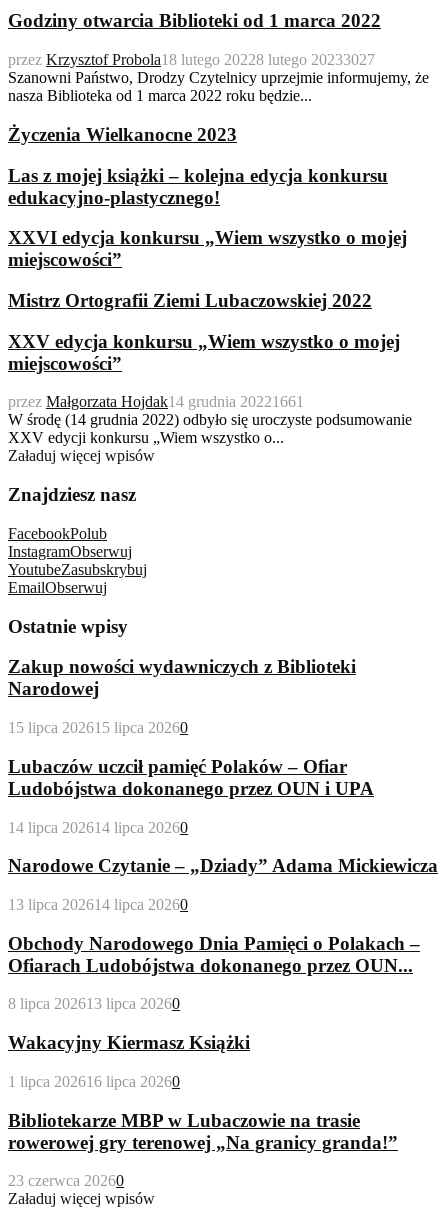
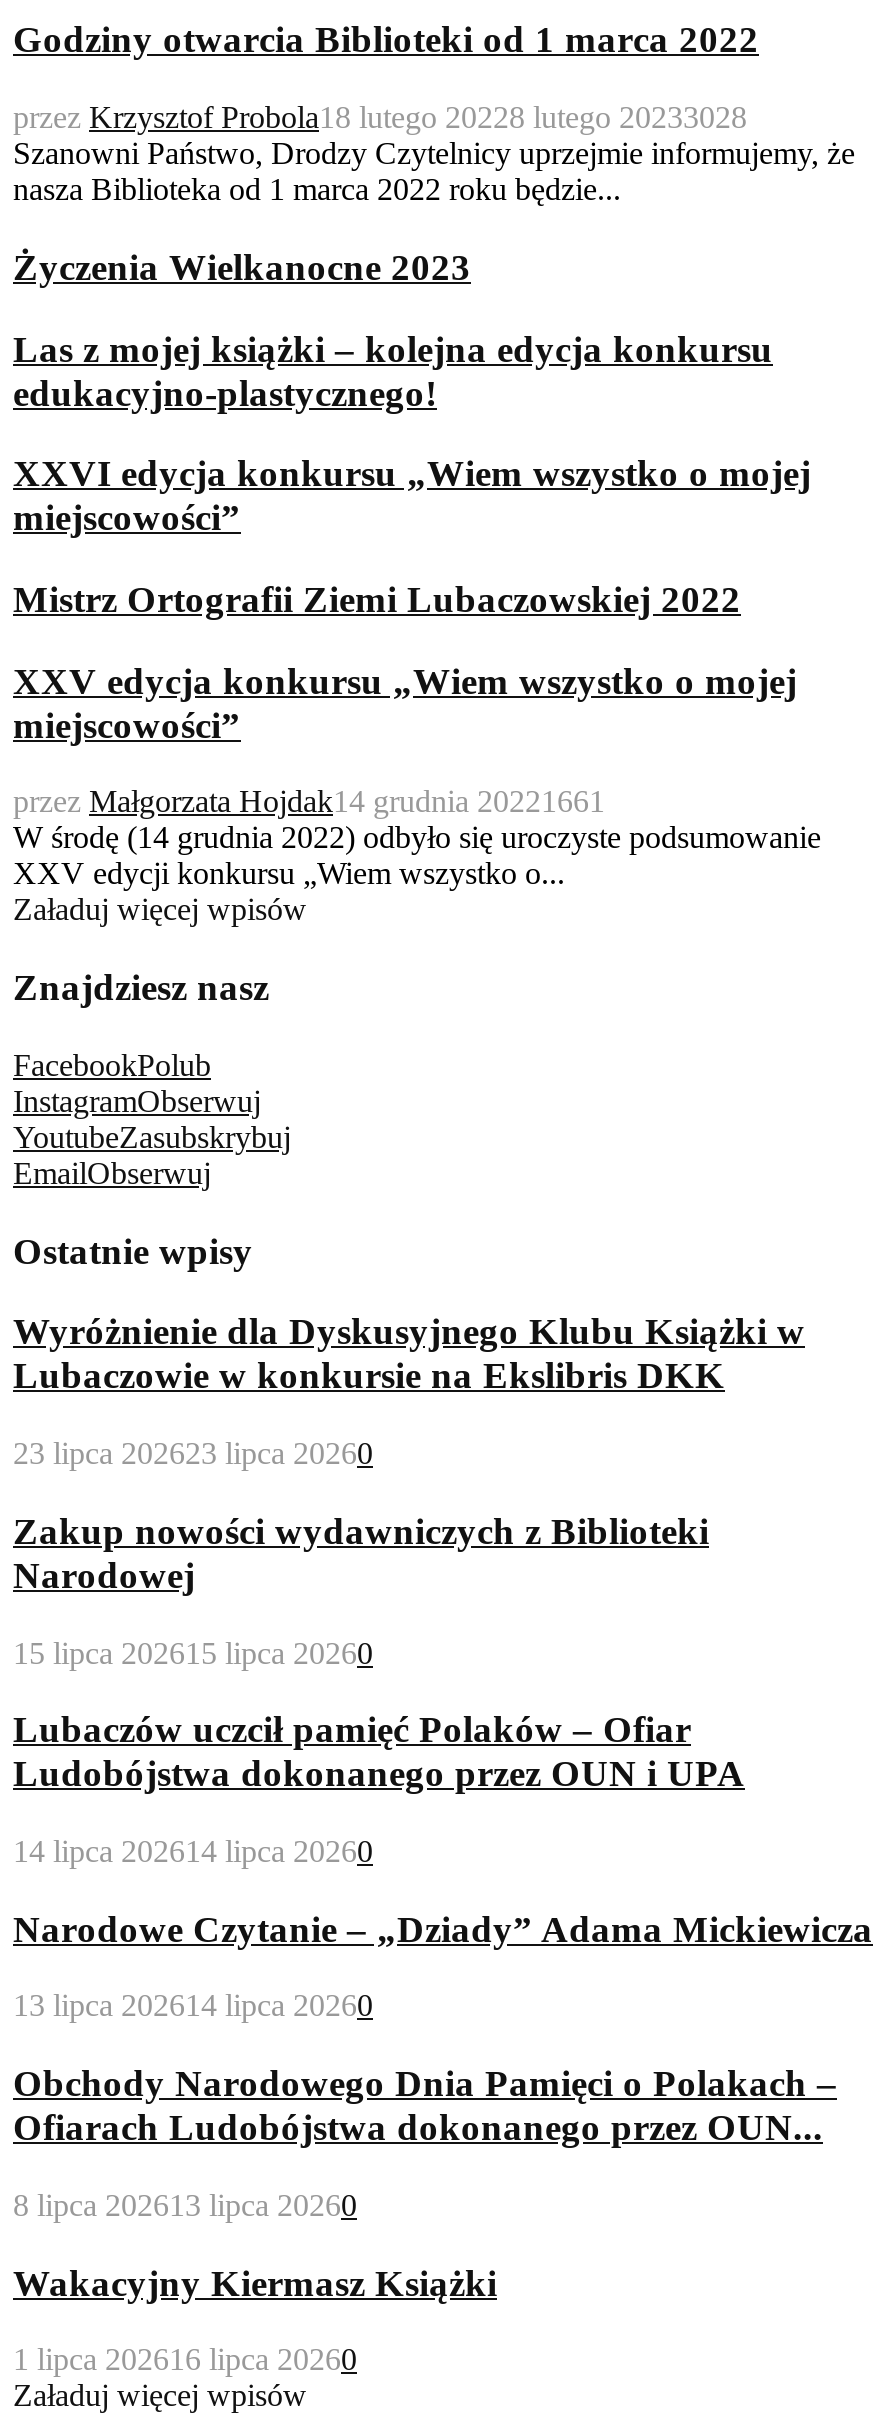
[8,51,375,68] przez Krzysztof Probola 18 lutego 20228 lutego 20233027 -> [13,100,747,134] przez Krzysztof Probola 18 lutego 20228 lutego 20233028
none -> [13,1311,805,1470] Wyróżnienie dla Dyskusyjnego Klubu Książki w | Lubaczowie w konkursie na Ekslibris DKK | 23 lipca 202623 lipca 20260
moved [8,656,438,1090] -> [13,1510,873,2377]: Zakup nowości wydawniczych z Biblioteki | Narodowej | 15 lipca 2026 15 lipca 20260 | ... | Wakacyjny Kiermasz Książki | 1 lipca 2026 16 lipca 20260
[8,1109,398,1189] Bibliotekarze MBP w Lubaczowie na trasie | rowerowej gry terenowej „Na granicy granda!” | 23 czerwca 20260 -> none

